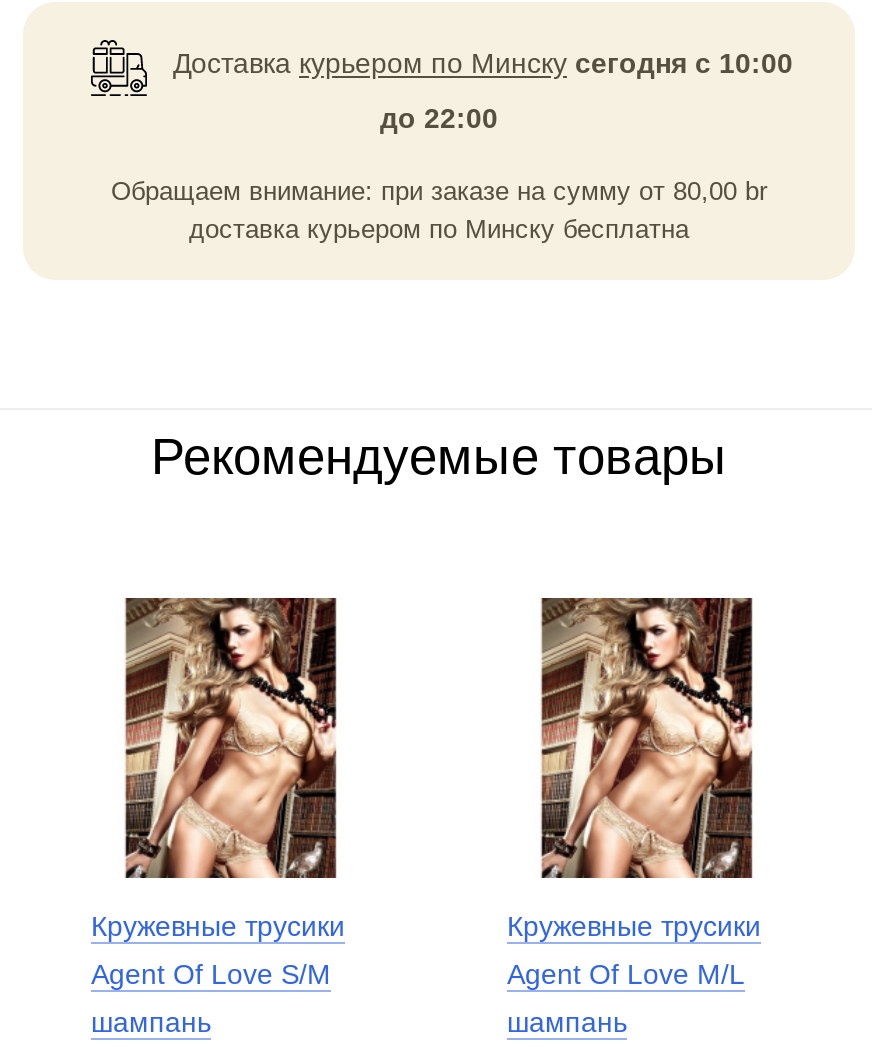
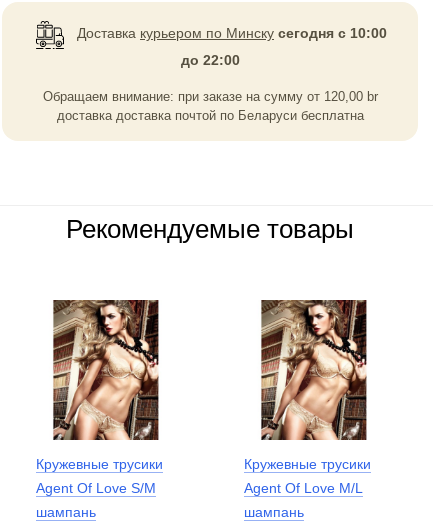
[111,176,767,244] Обращаем внимание: при заказе на сумму от 80,00 br | доставка курьером по Минску бесплатна -> [42,89,377,123] Обращаем внимание: при заказе на сумму от 120,00 br | доставка доставка почтой по Беларуси бесплатна

